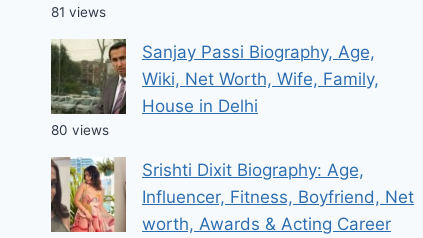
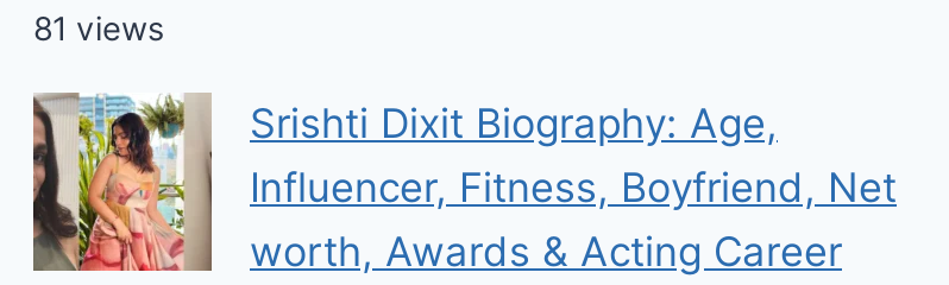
[50,38,379,138] [image] | Sanjay Passi Biography, Age, | Wiki, Net Worth, Wife, Family, | House in Delhi | 80 views -> none

